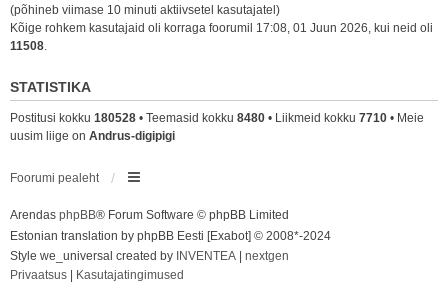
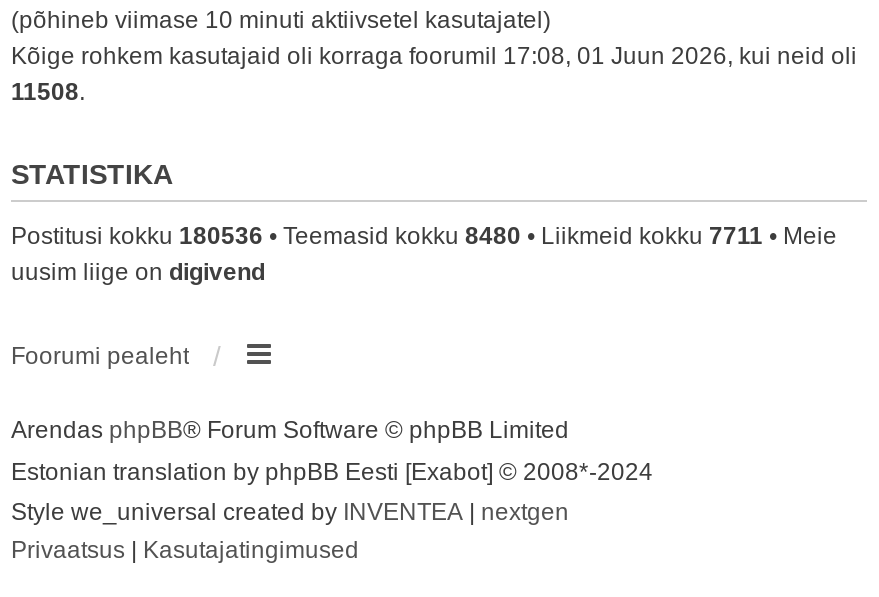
[10,110,424,124] Postitusi kokku 180528 • Teemasid kokku 8480 • Liikmeid kokku 7710 • Meie -> [11,221,837,249] Postitusi kokku 180536 • Teemasid kokku 8480 • Liikmeid kokku 7711 • Meie
[10,128,175,142] uusim liige on Andrus-digipigi -> [11,257,265,285] uusim liige on digivend

